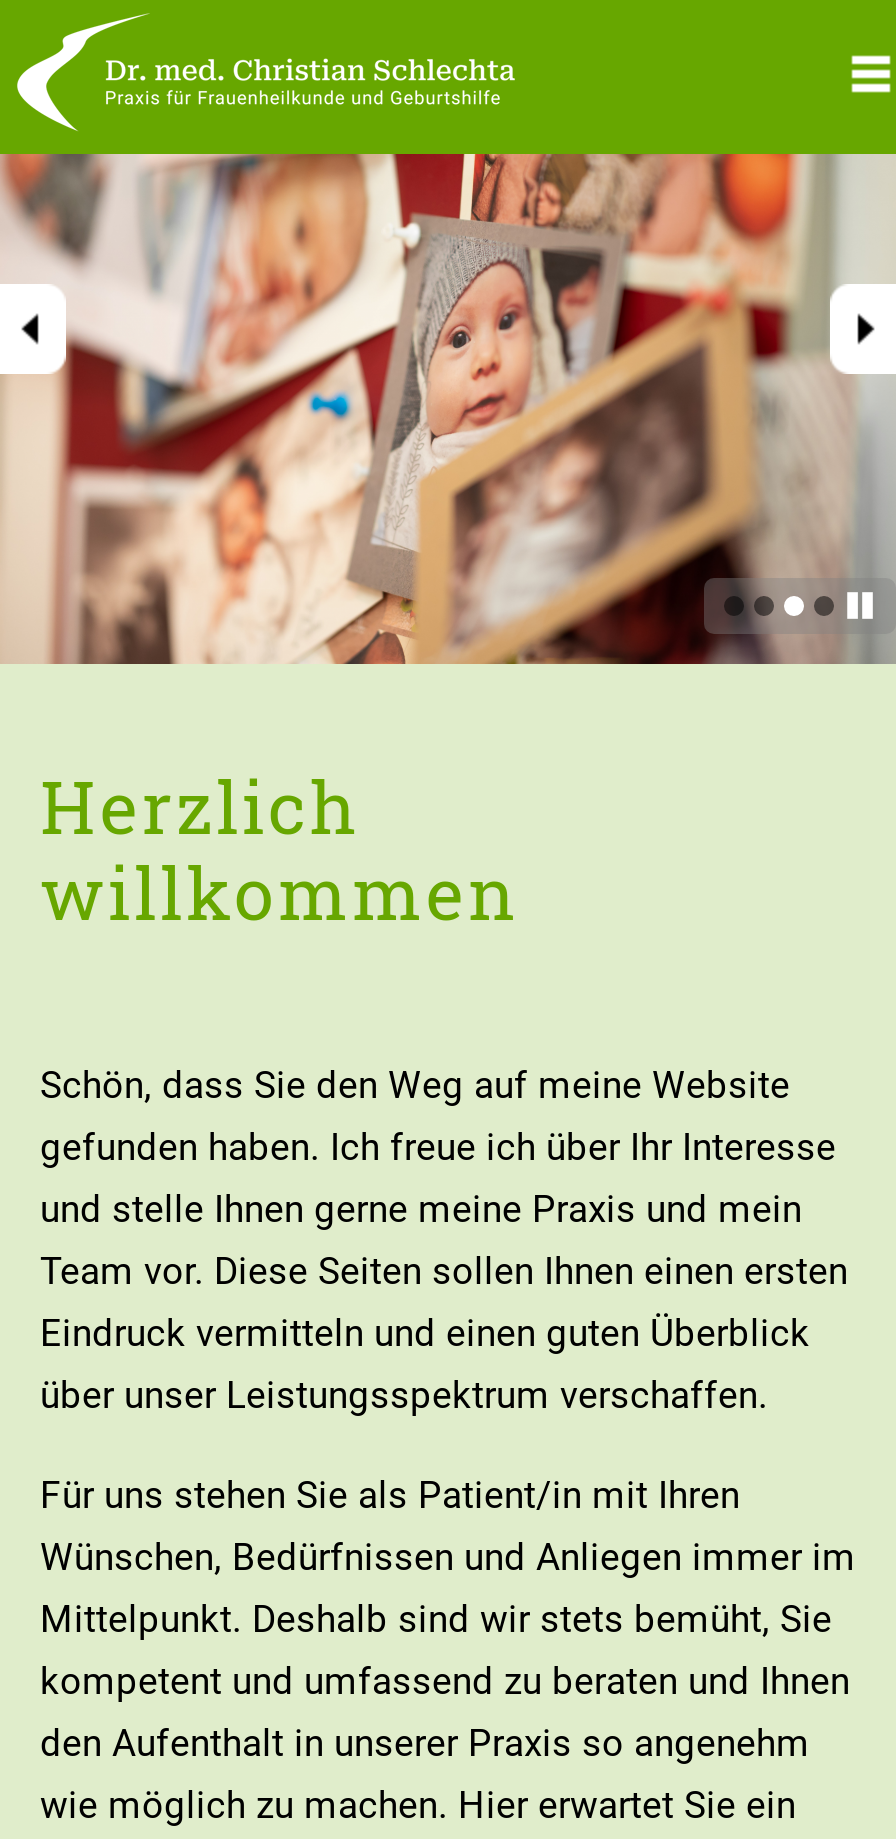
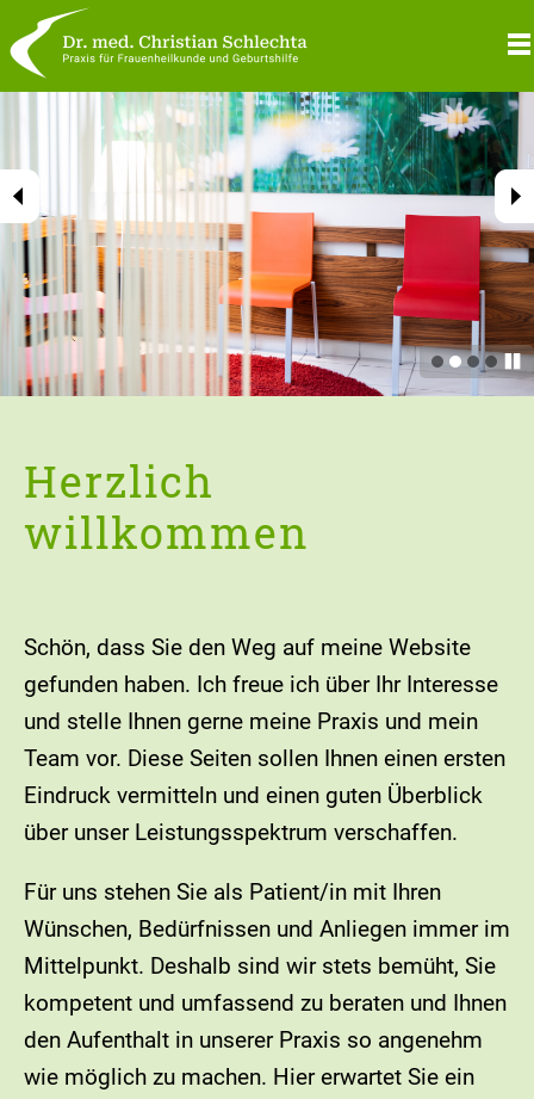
[6,152,890,666] [image] -> [4,91,530,396] [image]

